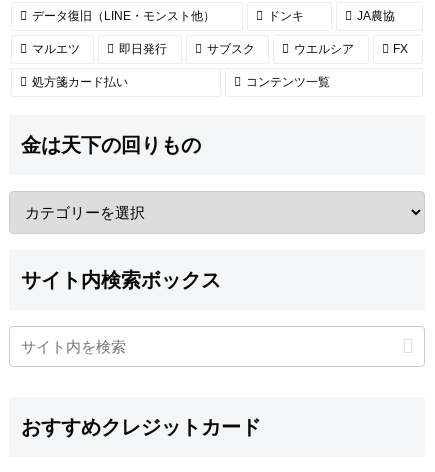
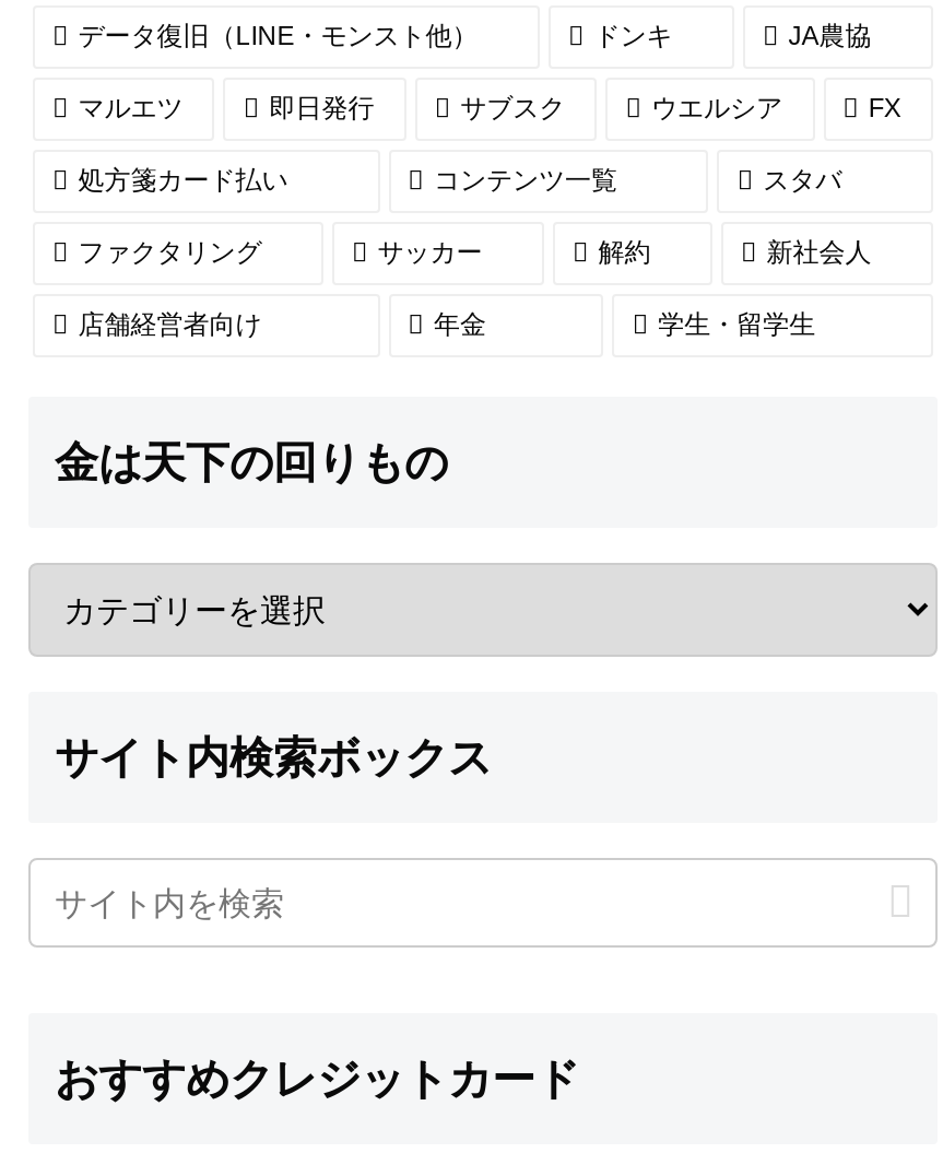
none -> [78,165,872,340] スタバ | ファクタリング | サッカー | 解約 | 新社会人 | 店舗経営者向け | 年金 | 学生・留学生

